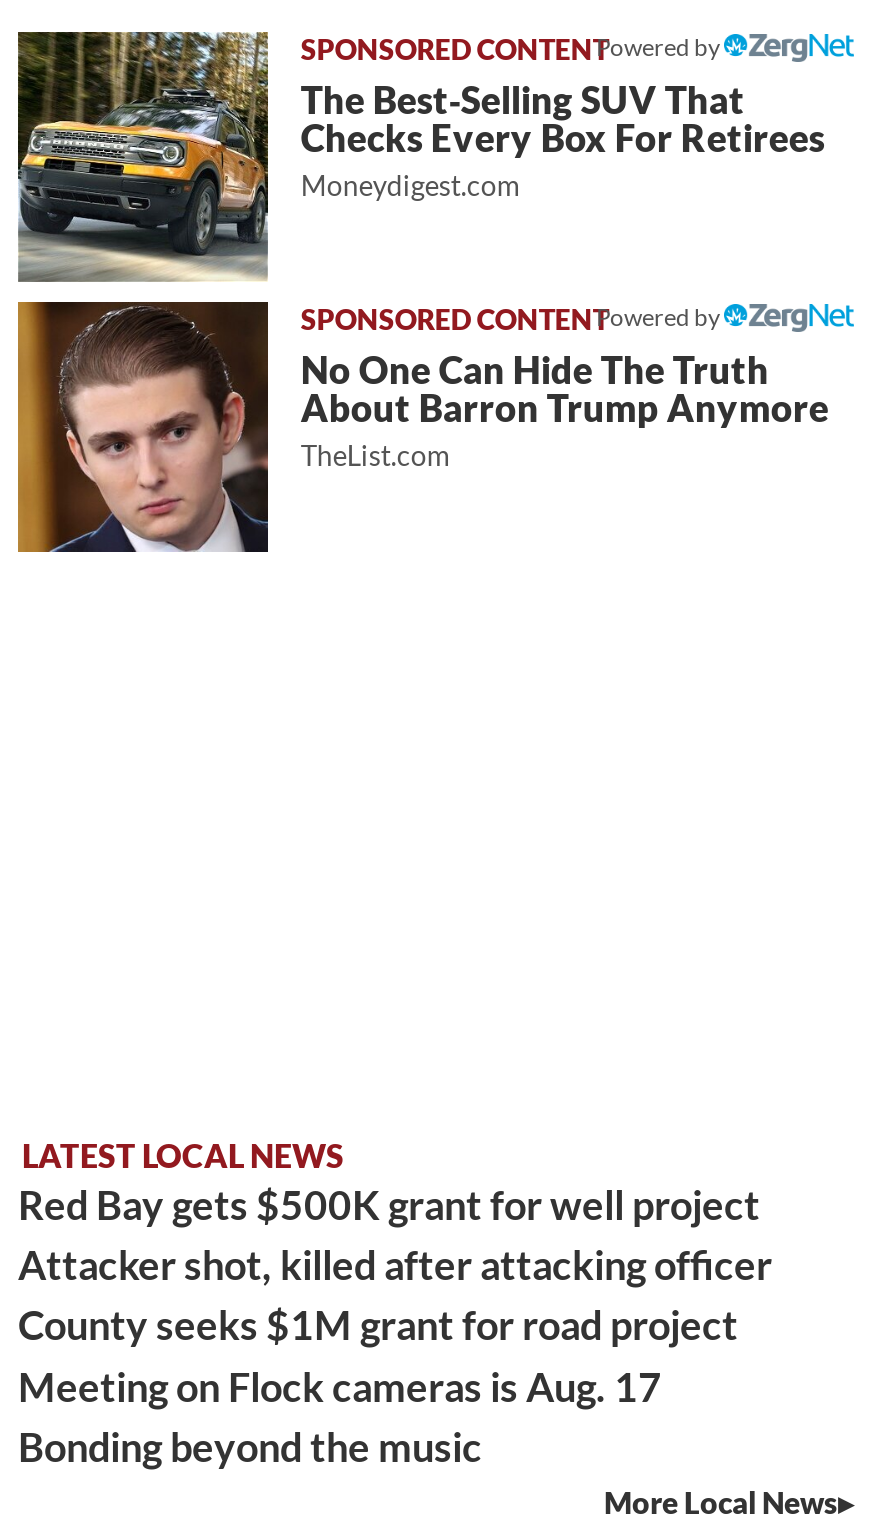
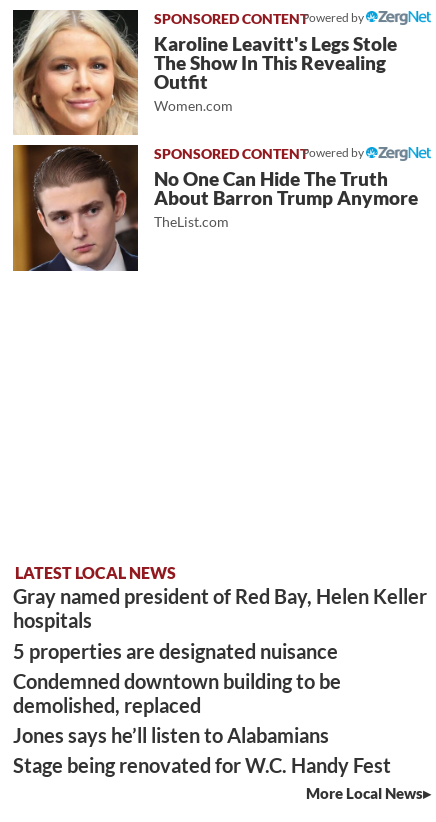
[16,29,825,283] [image] | The Best‑Selling SUV That | Checks Every Box For Retirees | Moneydigest.com -> [12,9,397,135] [image] | Karoline Leavitt's Legs Stole | The Show In This Revealing | Outfit | Women.com
[18,1180,772,1469] Red Bay gets $500K grant for well project | Attacker shot, killed after attacking officer | County seeks $1M grant for road project | Meeting on Flock cameras is Aug. 17 | Bonding beyond the music -> [13,584,427,777] Gray named president of Red Bay, Helen Keller | hospitals | 5 properties are designated nuisance | Condemned downtown building to be | demolished, replaced | Jones says he’ll listen to Alabamians | Stage being renovated for W.C. Handy Fest

